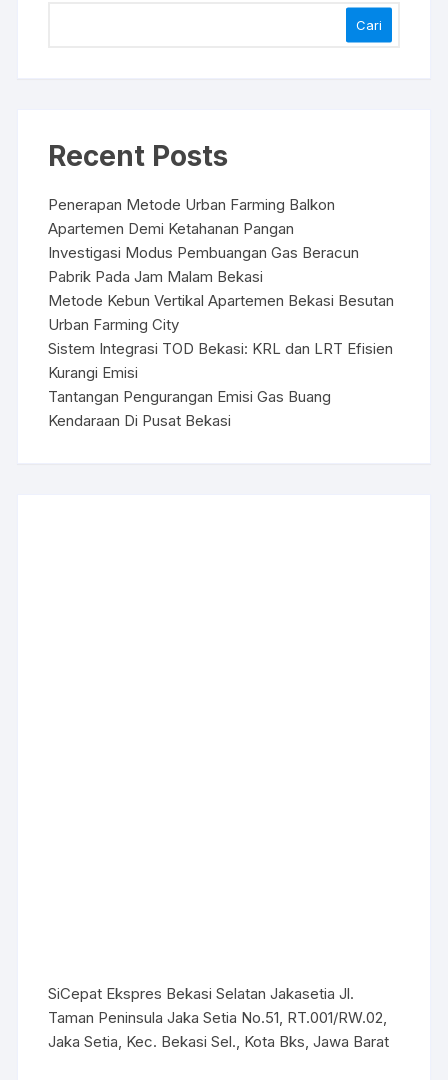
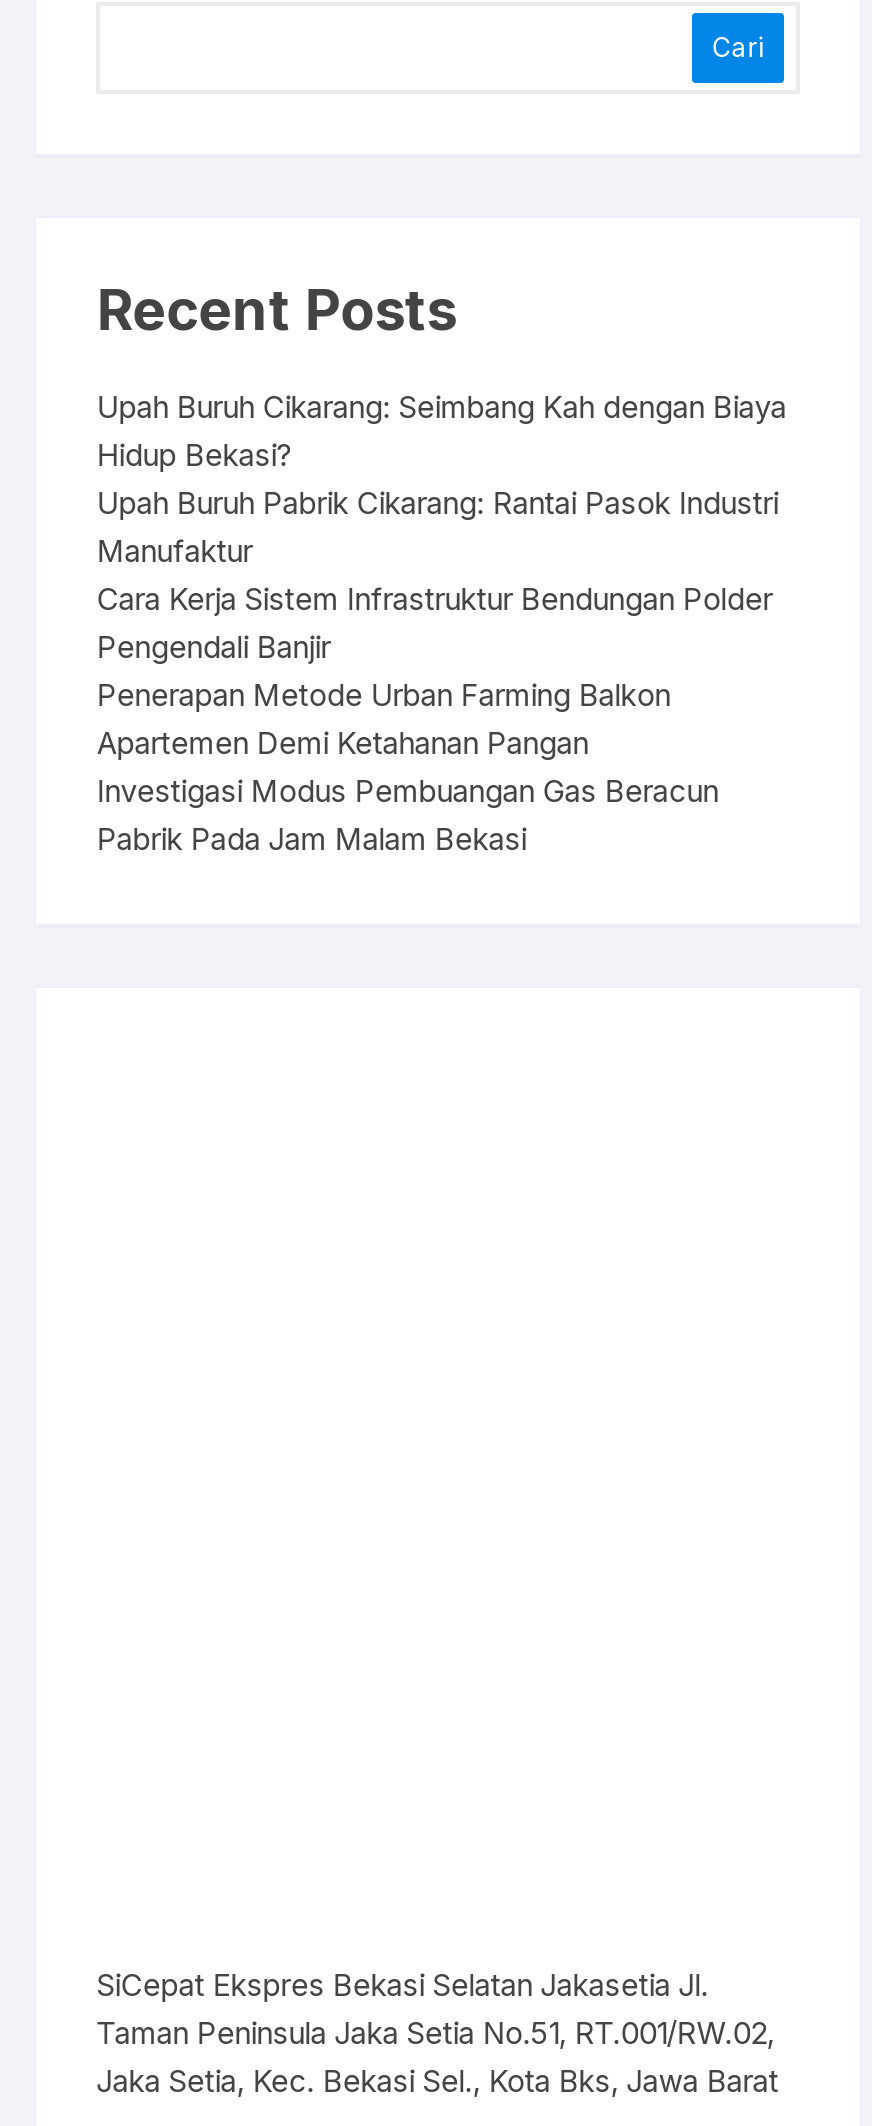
none -> [96,389,786,667] Upah Buruh Cikarang: Seimbang Kah dengan Biaya | Hidup Bekasi? | Upah Buruh Pabrik Cikarang: Rantai Pasok Industri | Manufaktur | Cara Kerja Sistem Infrastruktur Bendungan Polder | Pengendali Banjir
moved [48,195,359,286] -> [96,677,718,859]: Penerapan Metode Urban Farming Balkon | Apartemen Demi Ketahanan Pangan | Investigasi Modus Pembuangan Gas Beracun | Pabrik Pada Jam Malam Bekasi
[48,291,394,430] Metode Kebun Vertikal Apartemen Bekasi Besutan | Urban Farming City | Sistem Integrasi TOD Bekasi: KRL dan LRT Efisien | Kurangi Emisi | Tantangan Pengurangan Emisi Gas Buang | Kendaraan Di Pusat Bekasi -> none

